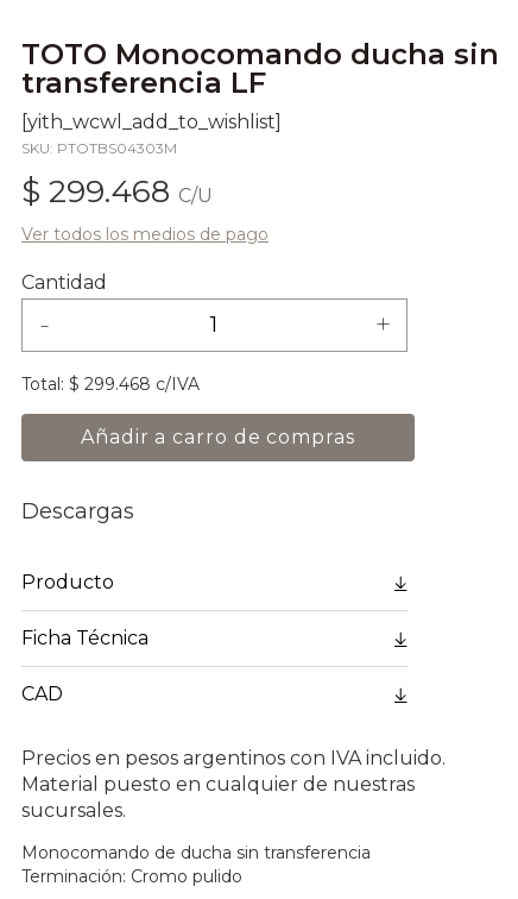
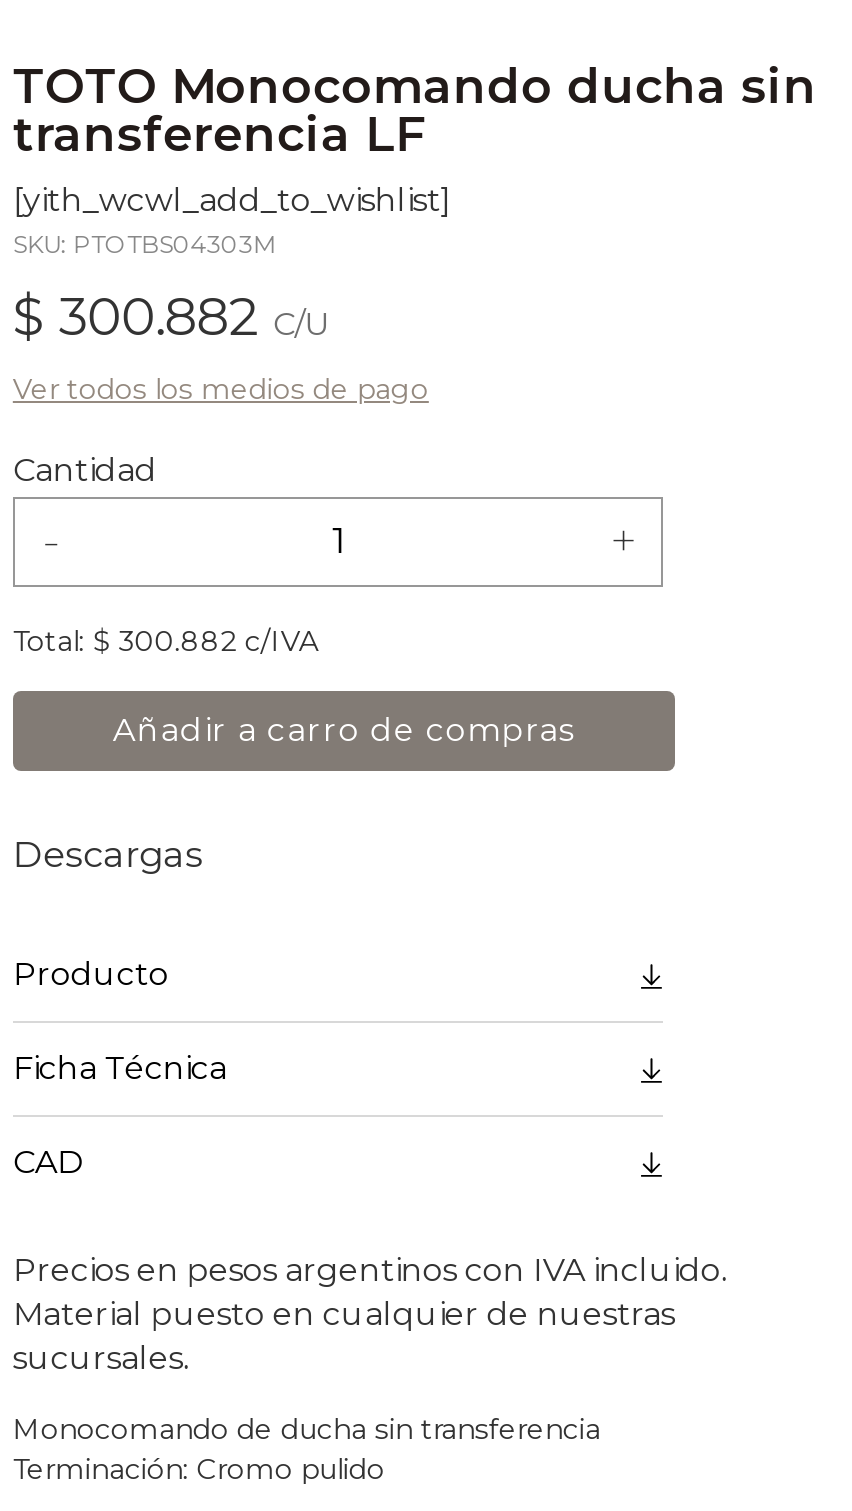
[21,173,213,211] $ 299.468 C/U -> [13,286,331,350] $ 300.882 C/U
[21,373,199,394] Total: $ 299.468 c/IVA -> [13,622,319,658] Total: $ 300.882 c/IVA

